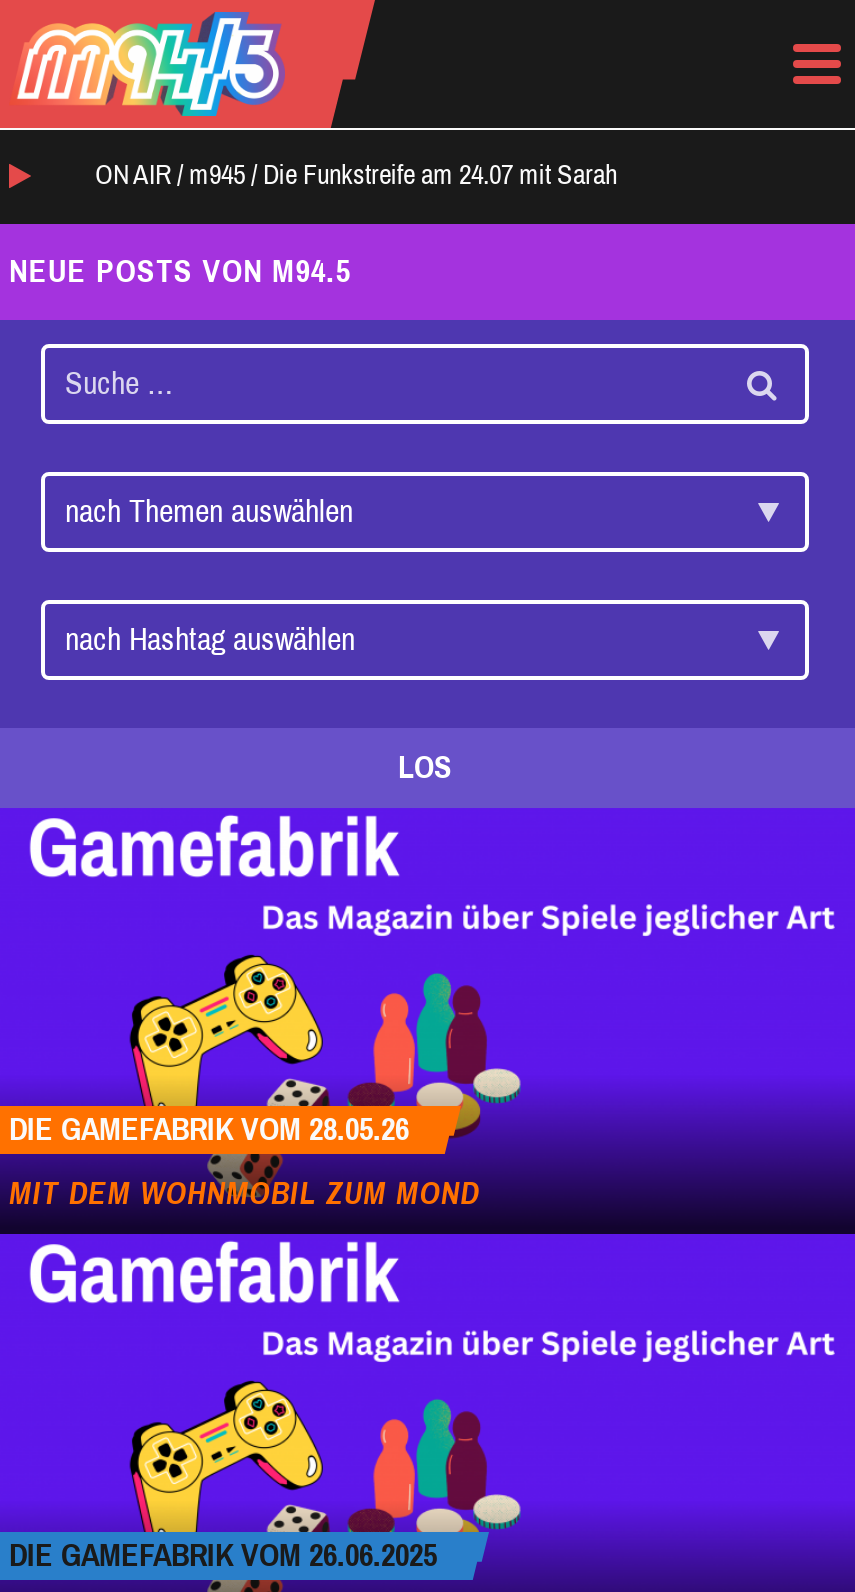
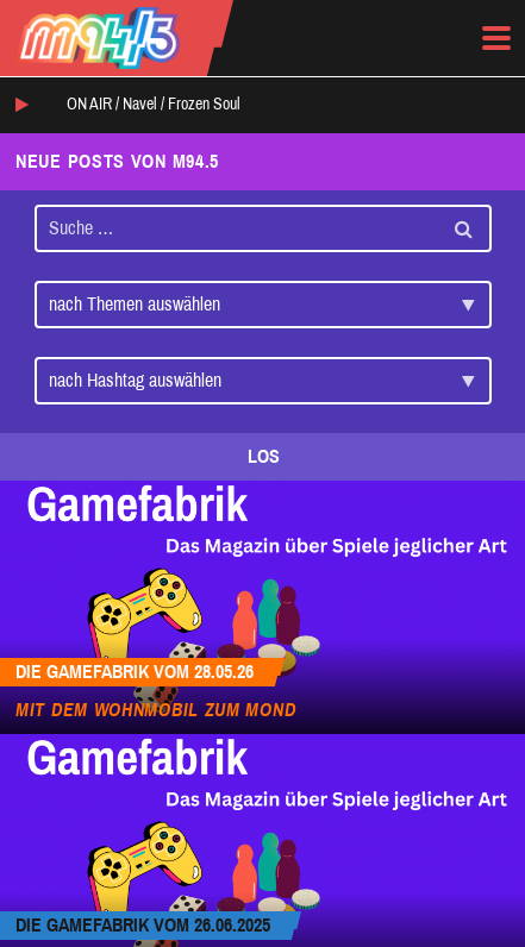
[95,160,617,190] ON AIR / m945 / Die Funkstreife am 24.07 mit Sarah -> [67,95,240,113] ON AIR / Navel / Frozen Soul

